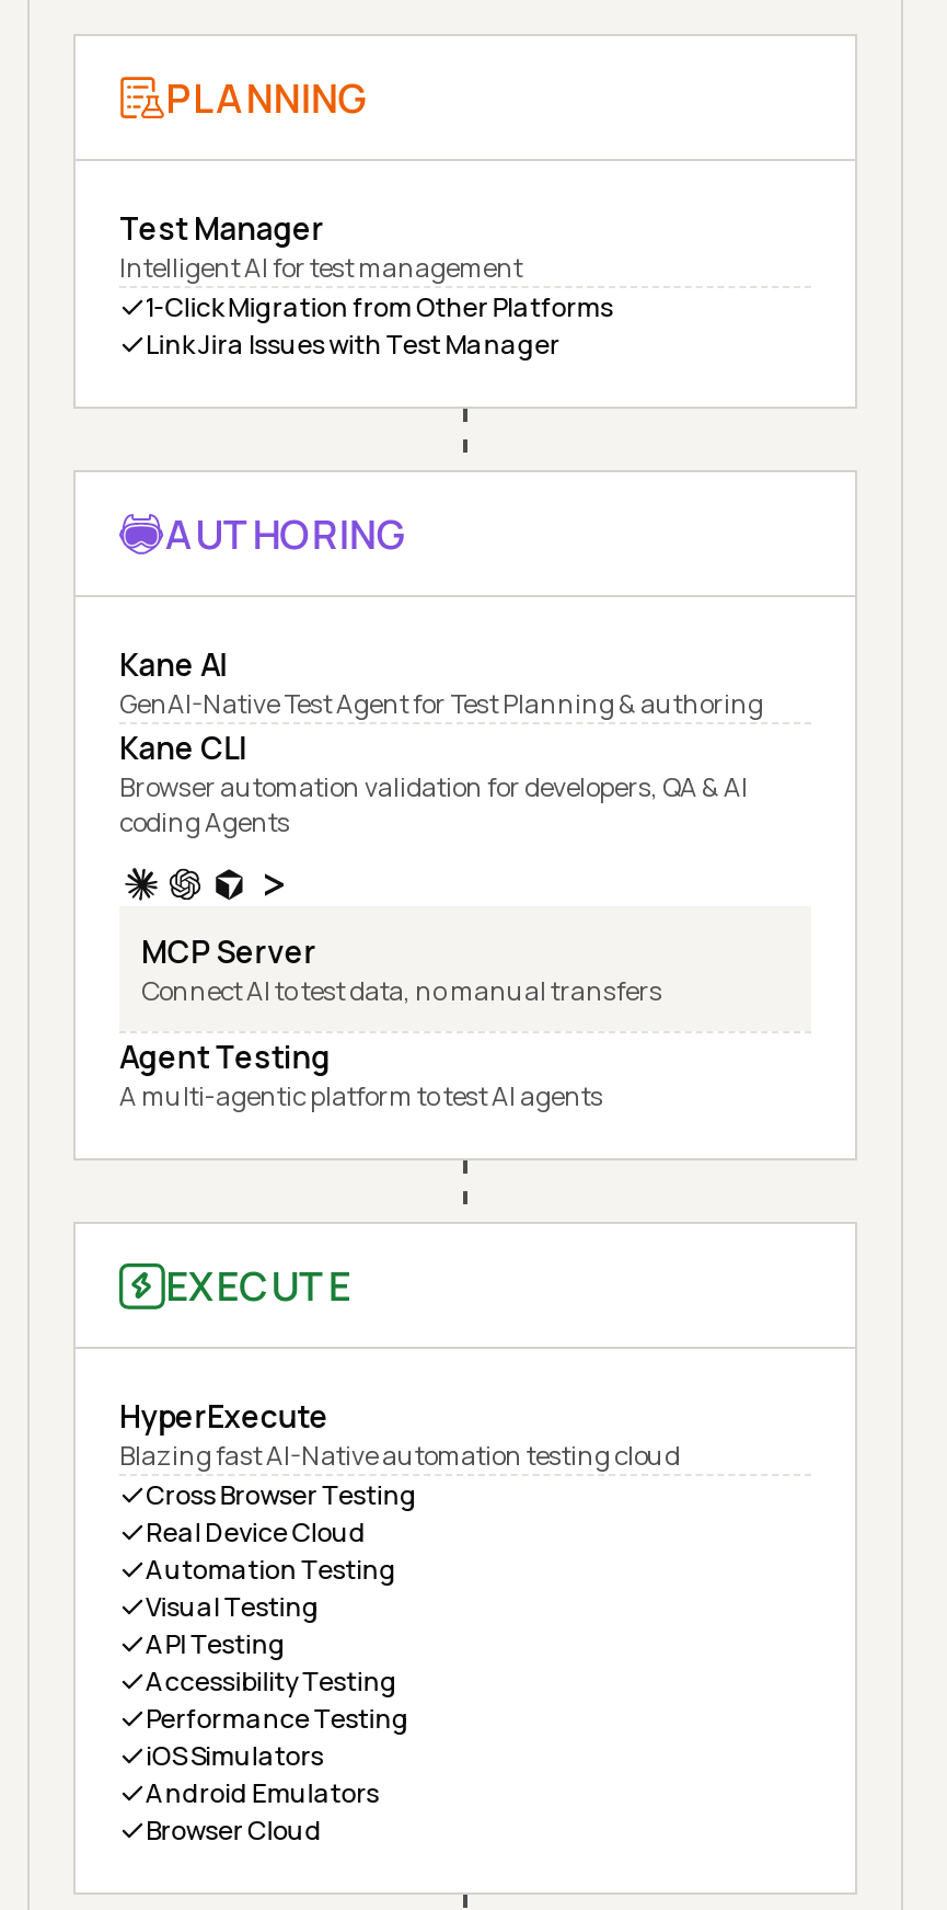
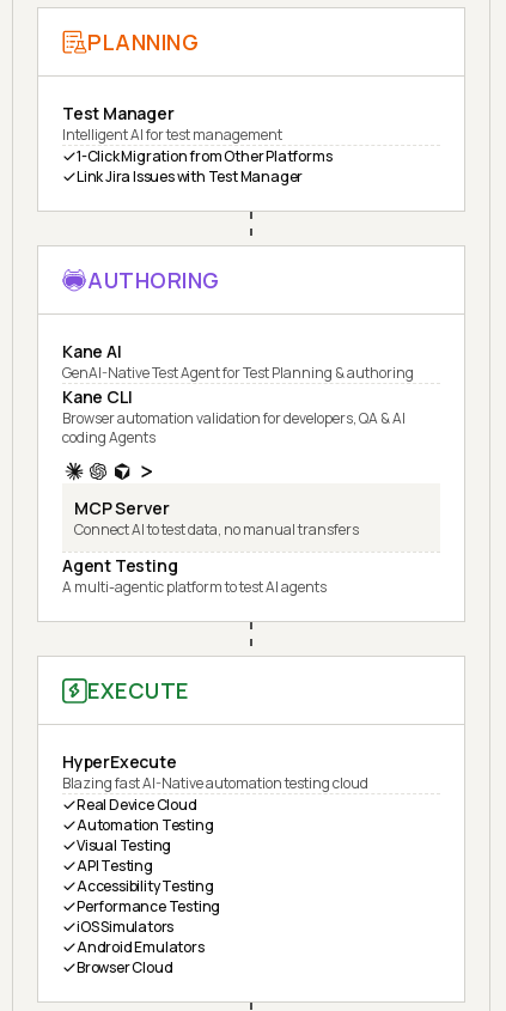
[146,1476,417,1514] Cross Browser Testing -> none

